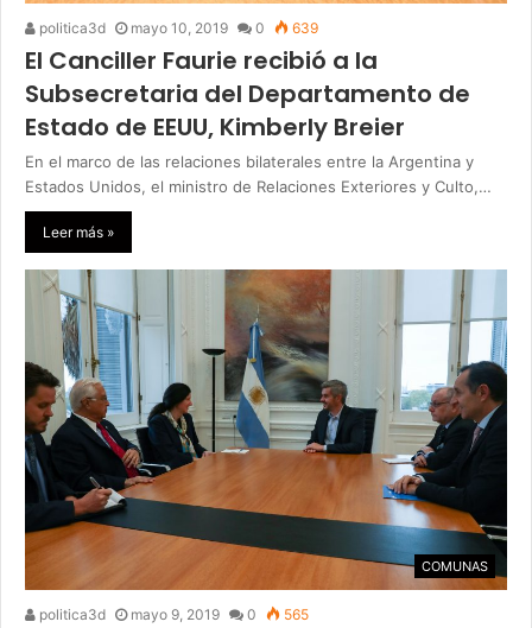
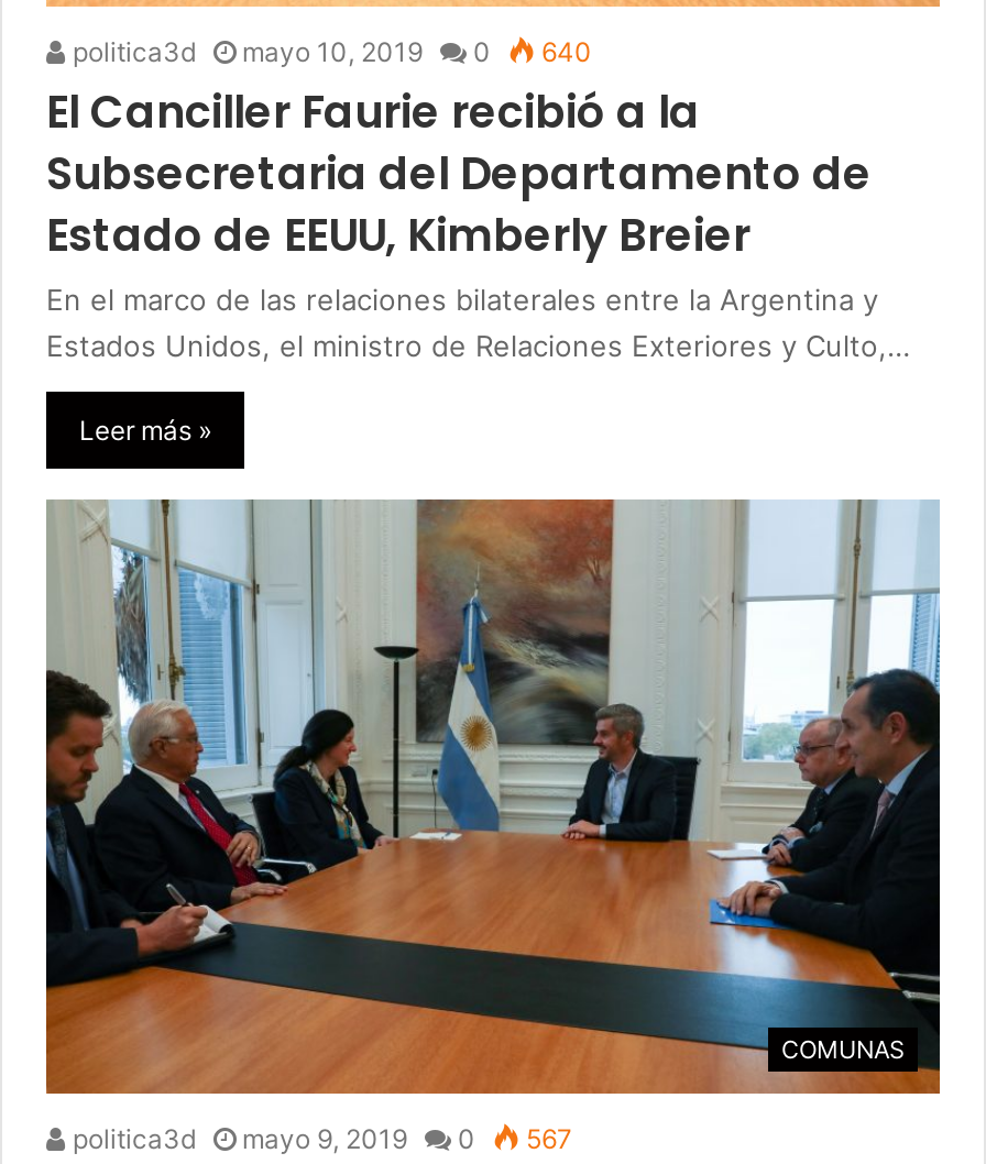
[36,18,318,36] politica3d mayo 10, 2019 0 639 -> [66,34,592,67] politica3d mayo 10, 2019 0 640
[36,605,309,623] politica3d mayo 9, 2019 0 565 -> [66,1122,572,1155] politica3d mayo 9, 2019 0 567

